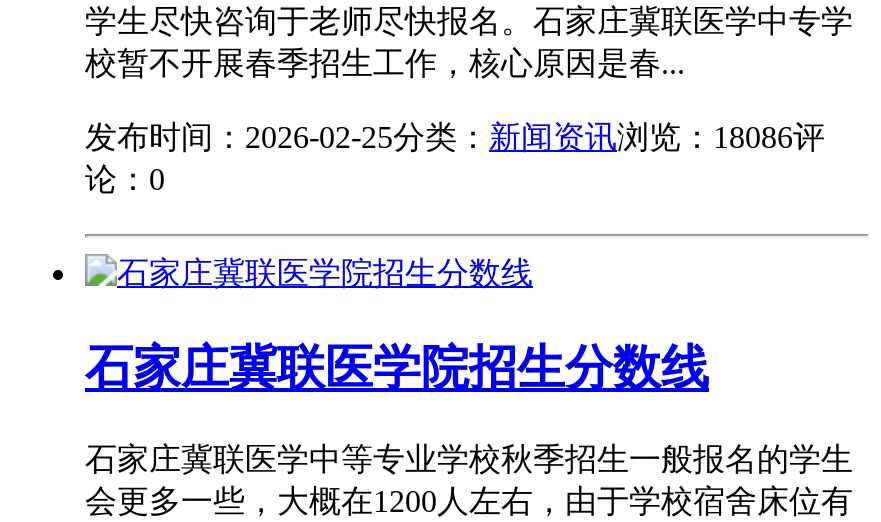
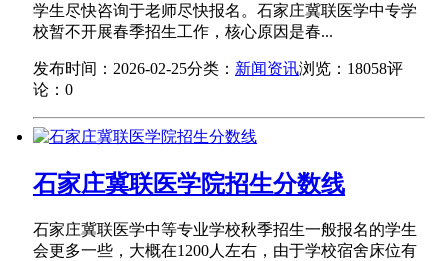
[85,120,825,154] 发布时间：2026-02-25分类：新闻资讯浏览：18086评 -> [33,60,403,77] 发布时间：2026-02-25分类：新闻资讯浏览：18058评

